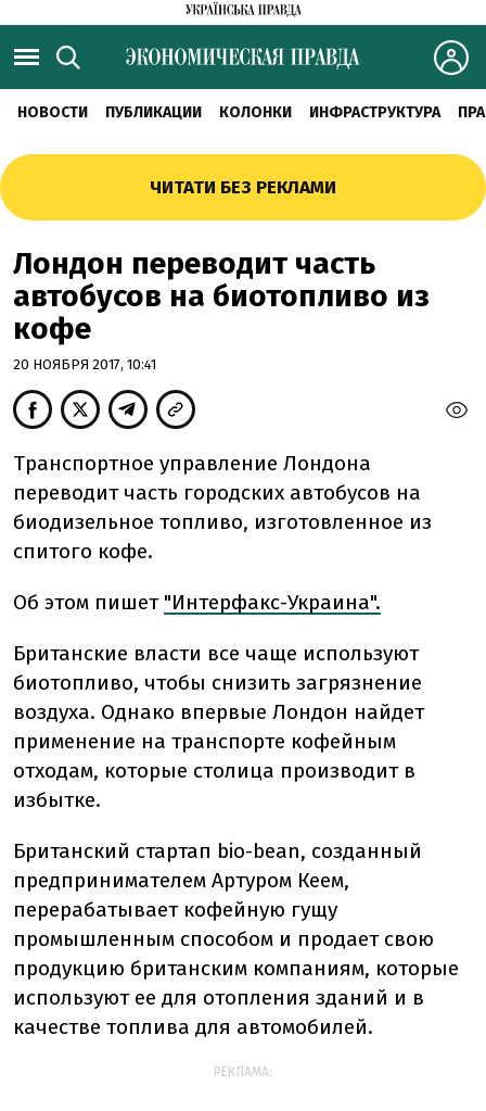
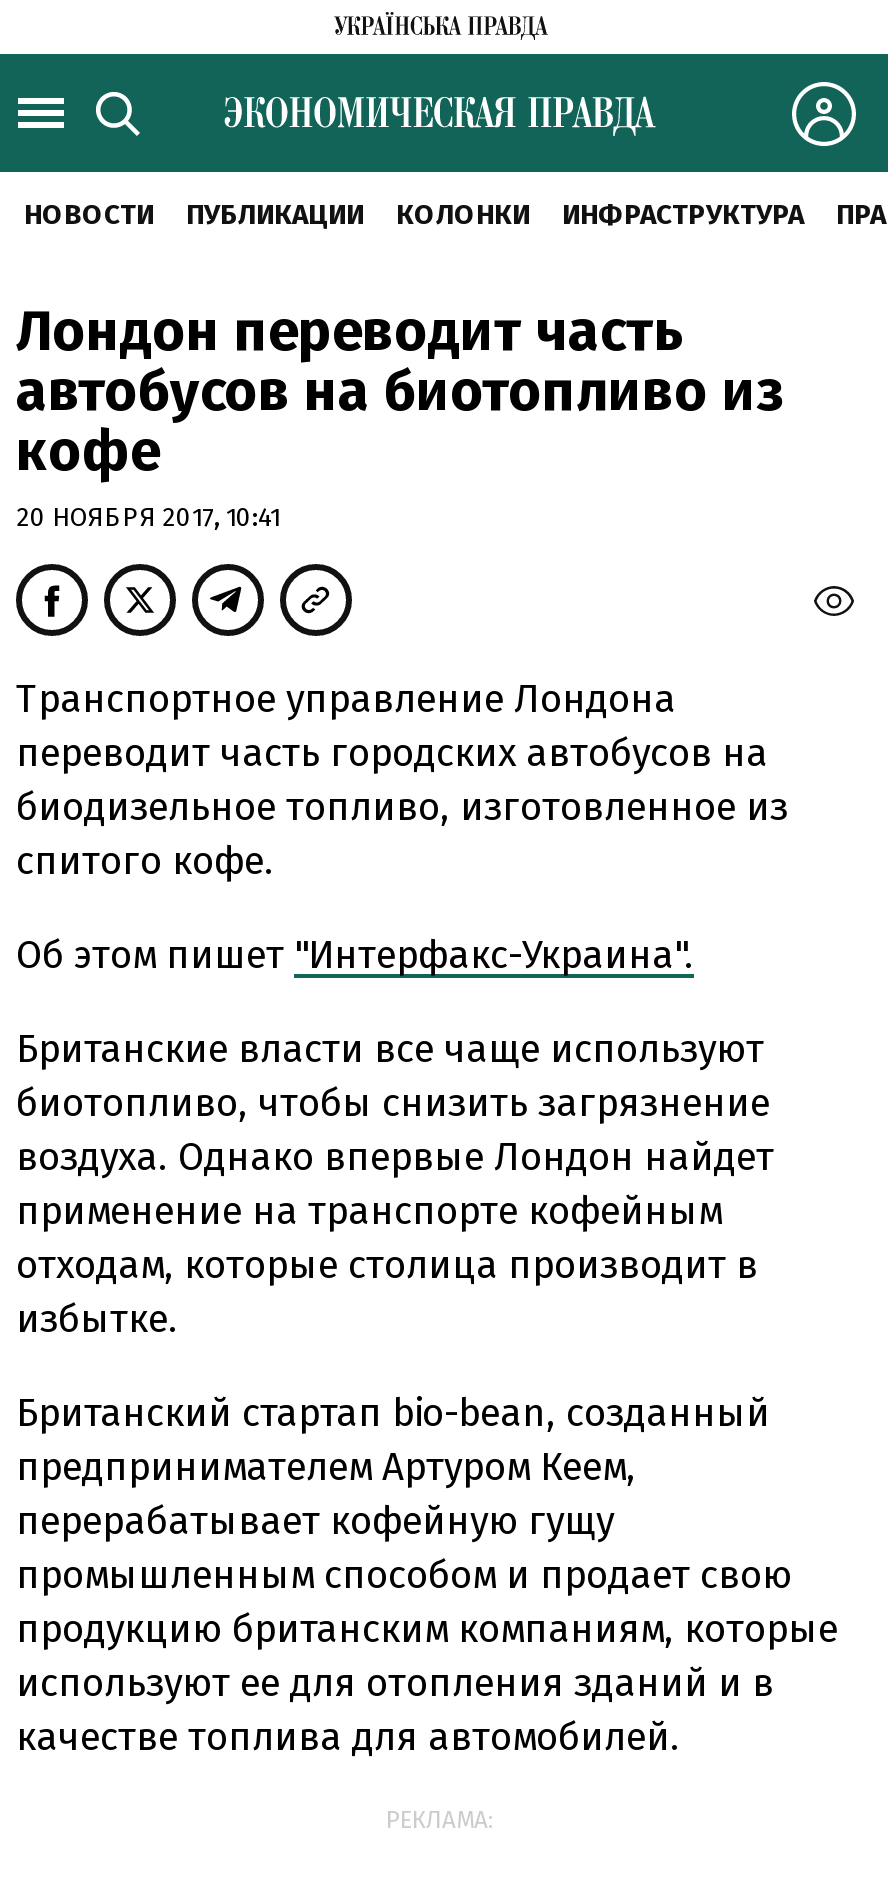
[150,176,336,199] ЧИТАТИ БЕЗ РЕКЛАМИ -> none

